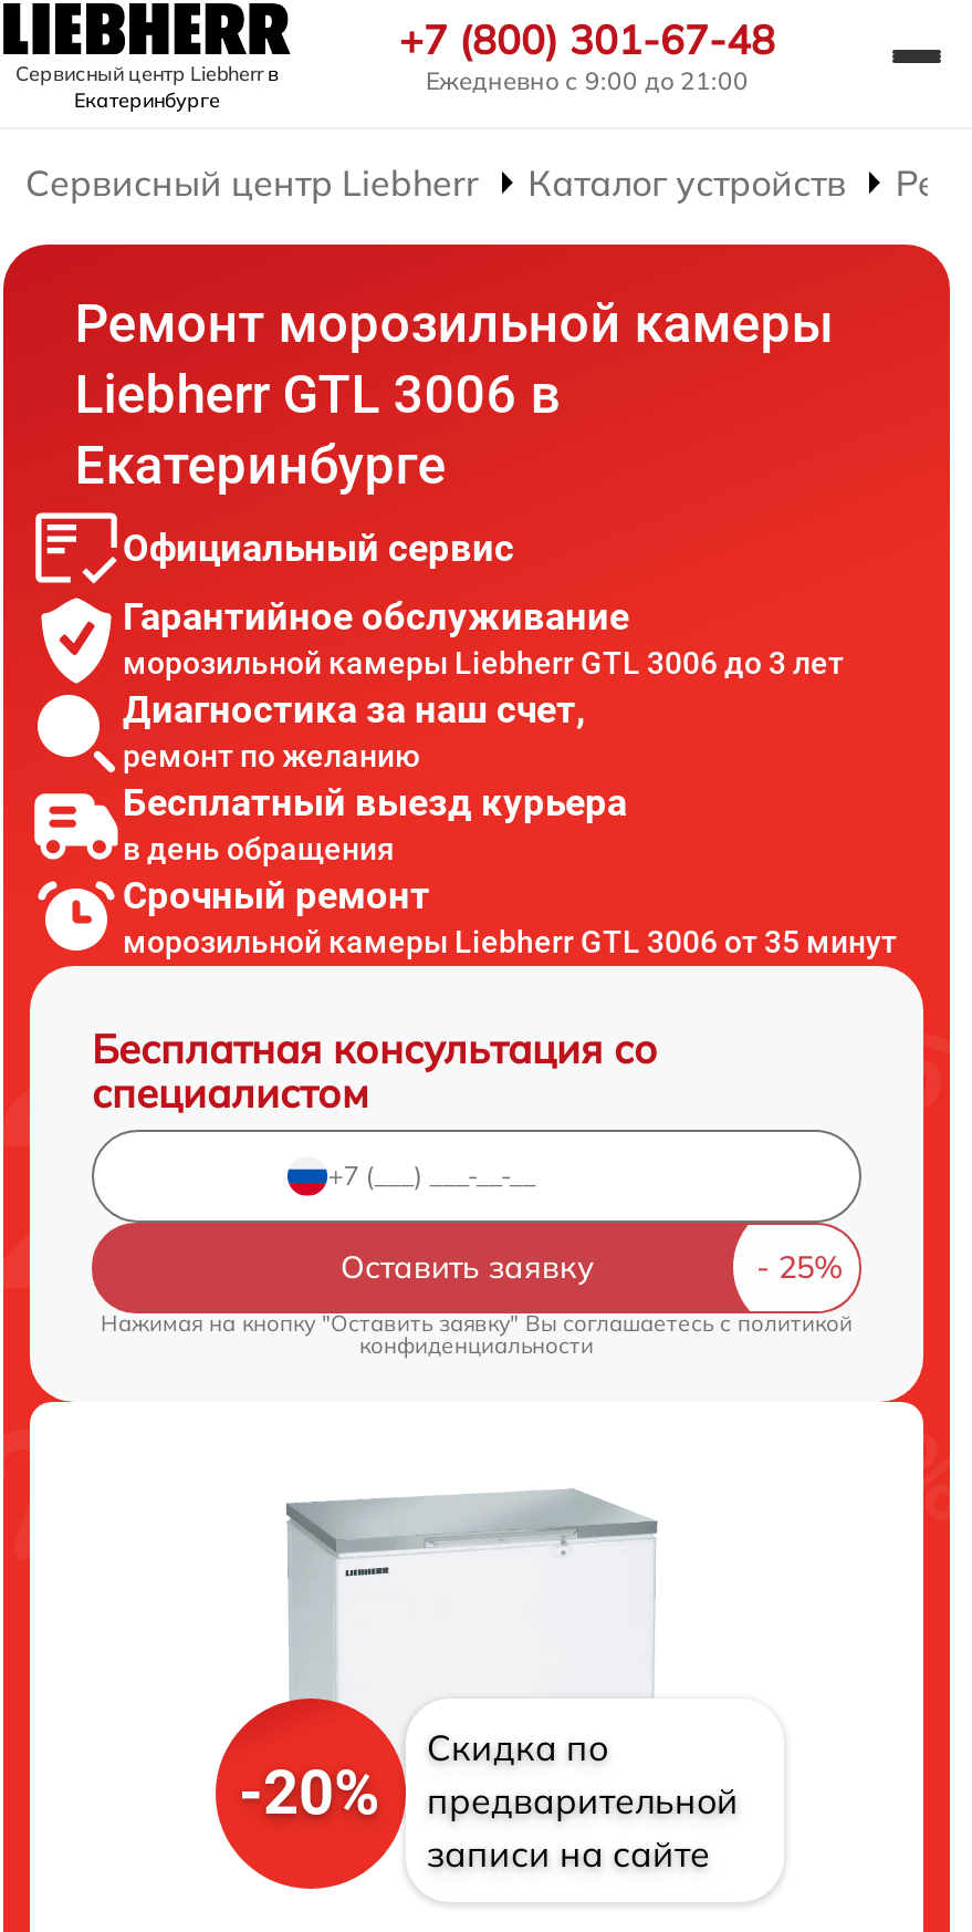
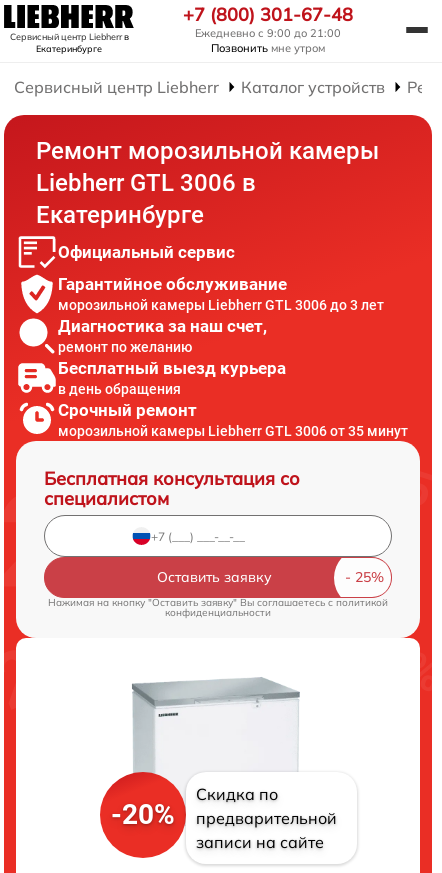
none -> [211,41,325,55] Позвонить мне утром

